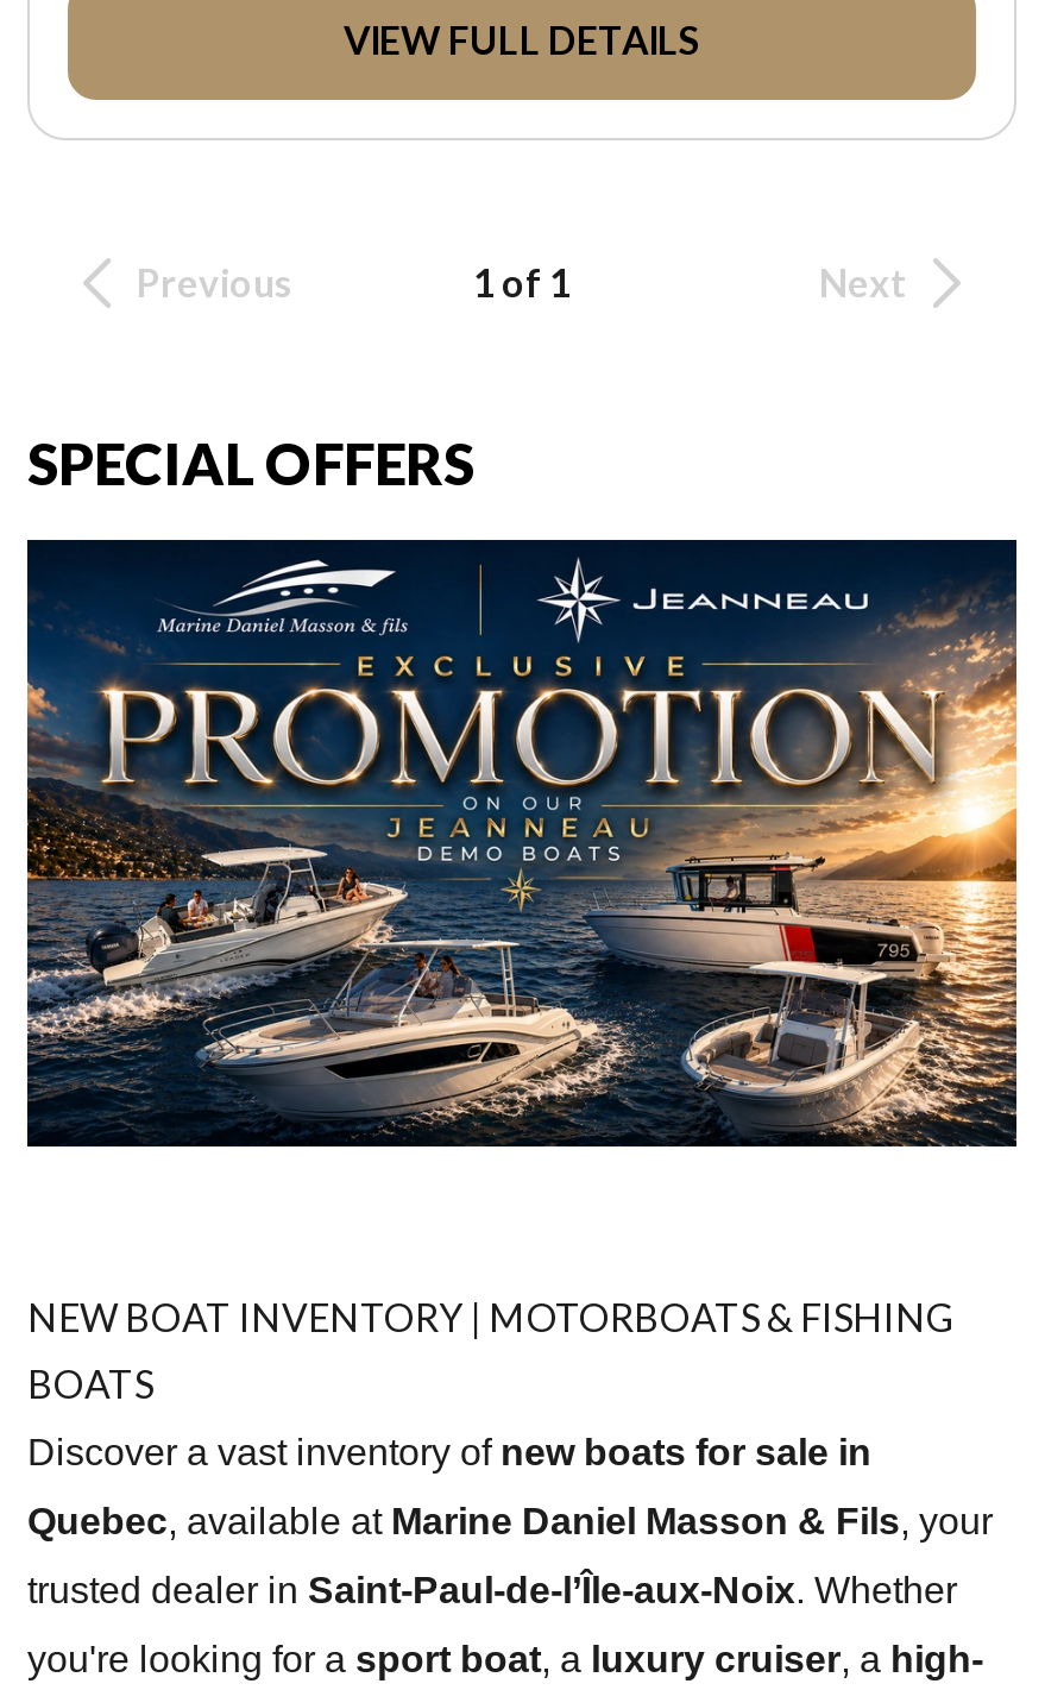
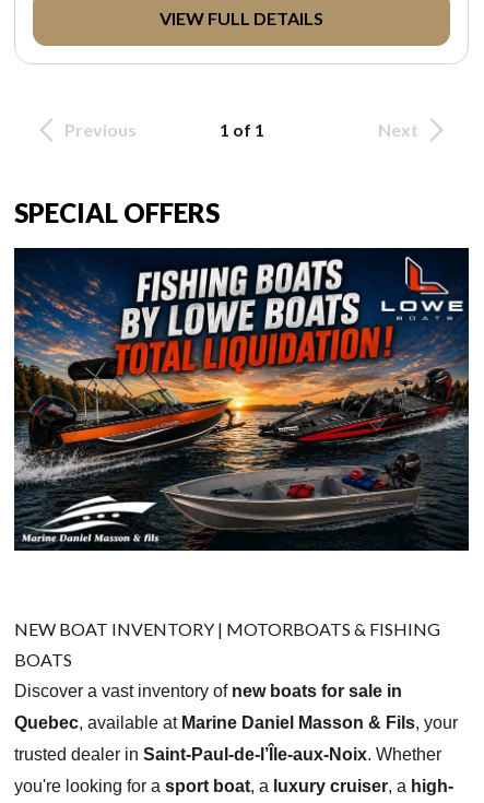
[25,557,1019,1146] [image] -> [14,256,470,551] [image]

